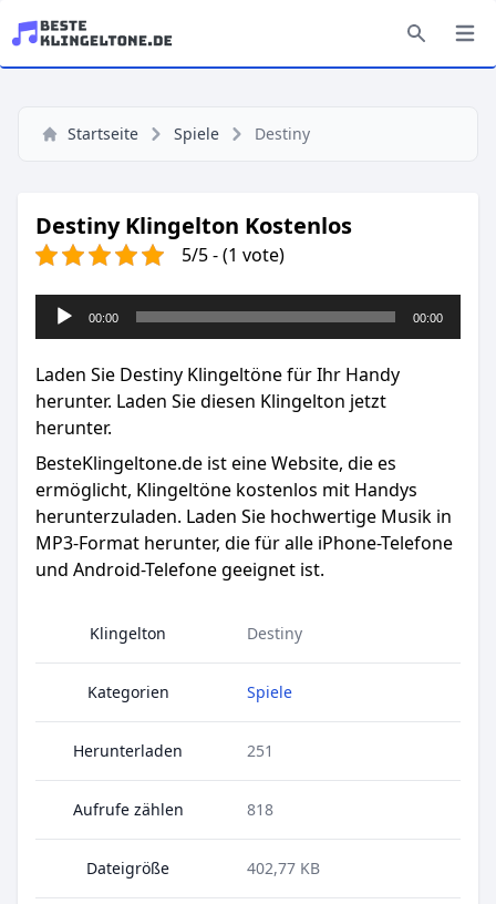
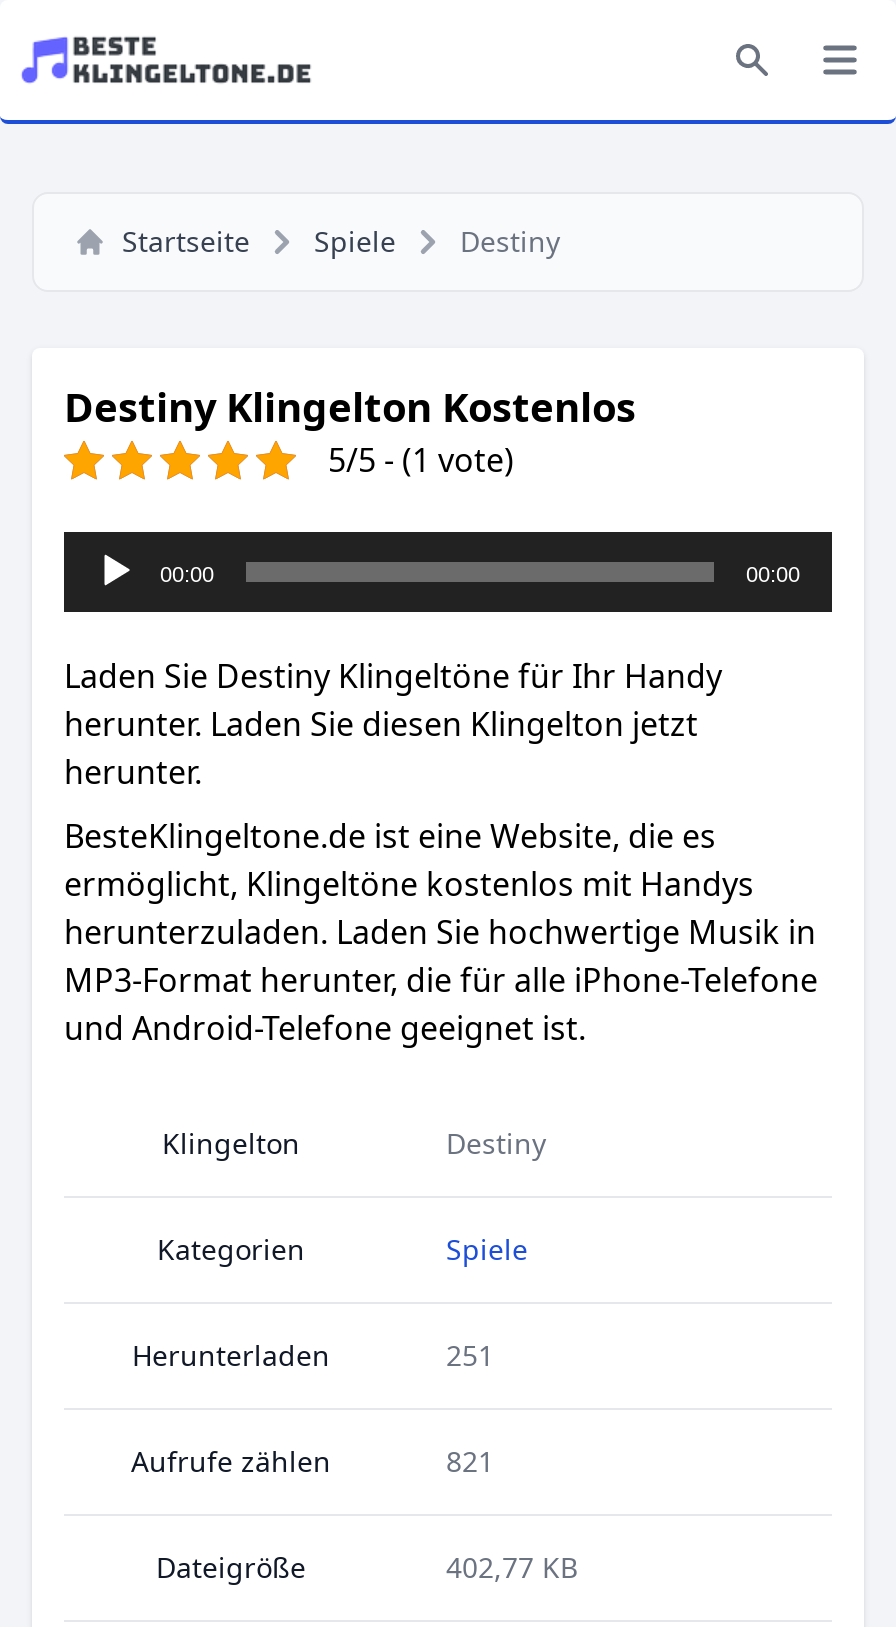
[247,799,273,820] 818 -> [446,1442,494,1480] 821

